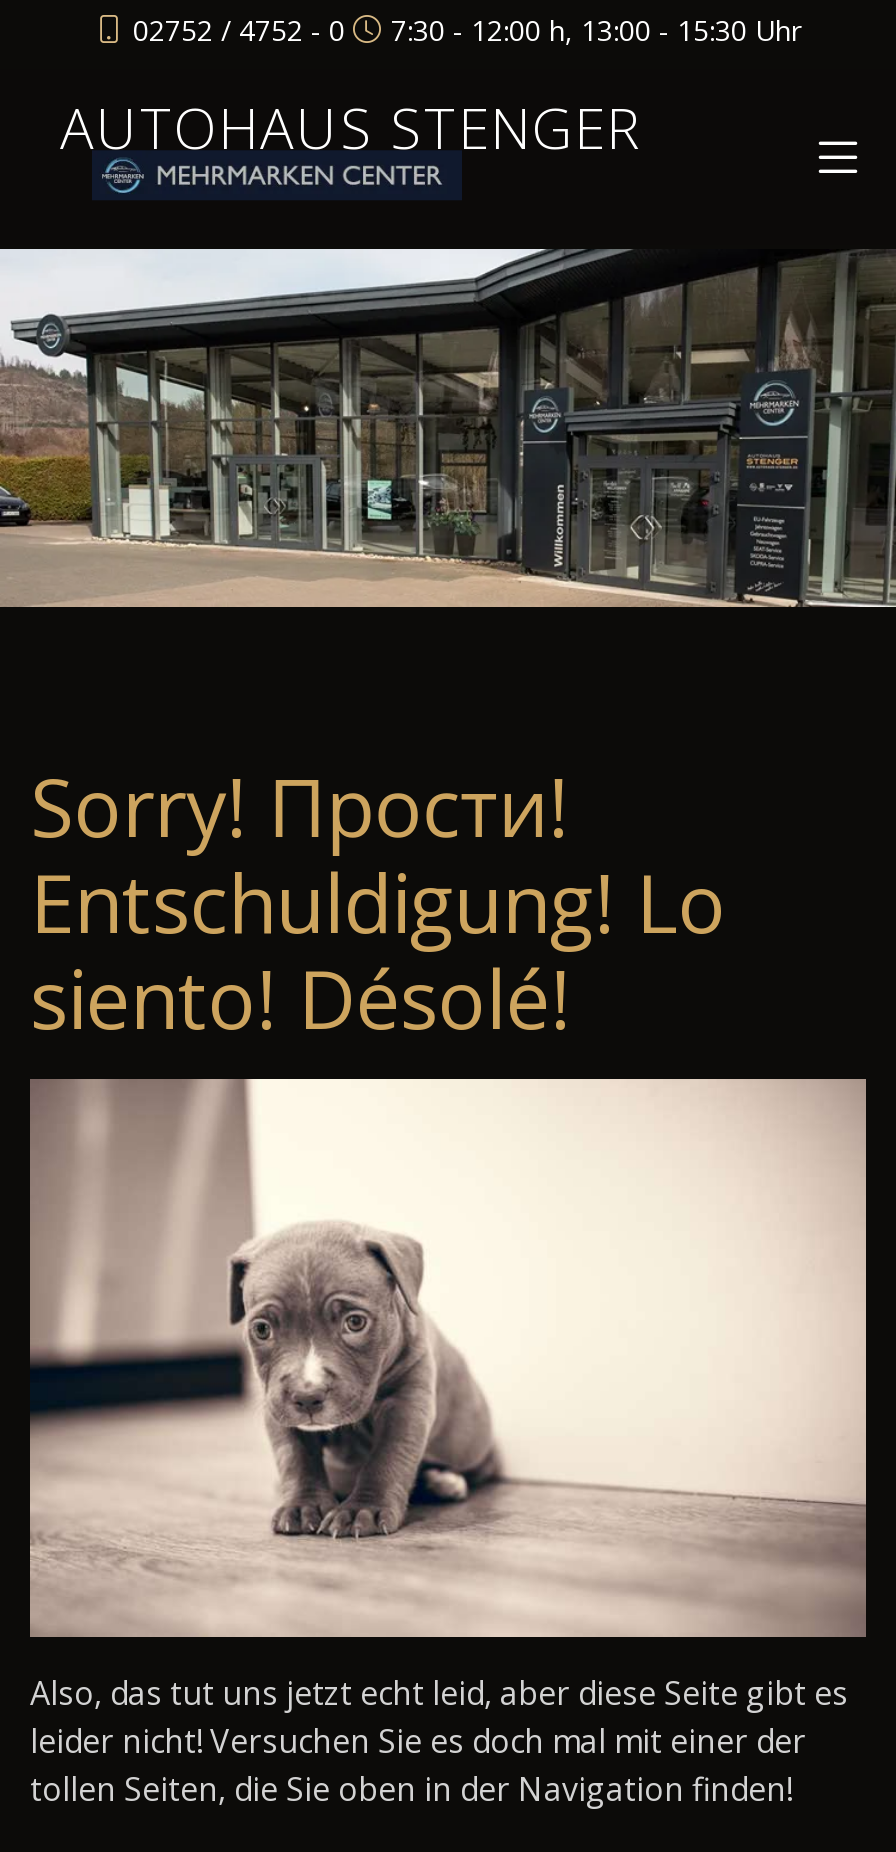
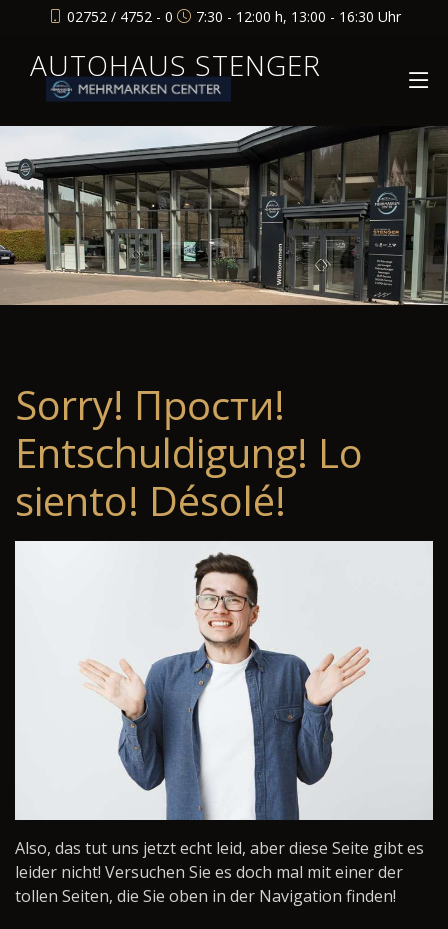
[133,10,801,48] 02752 / 4752 - 0 7:30 - 12:00 h, 13:00 - 15:30 Uhr -> [66,6,400,25] 02752 / 4752 - 0 7:30 - 12:00 h, 13:00 - 16:30 Uhr
[28,1077,866,1639] [image] -> [14,540,434,821] [image]

